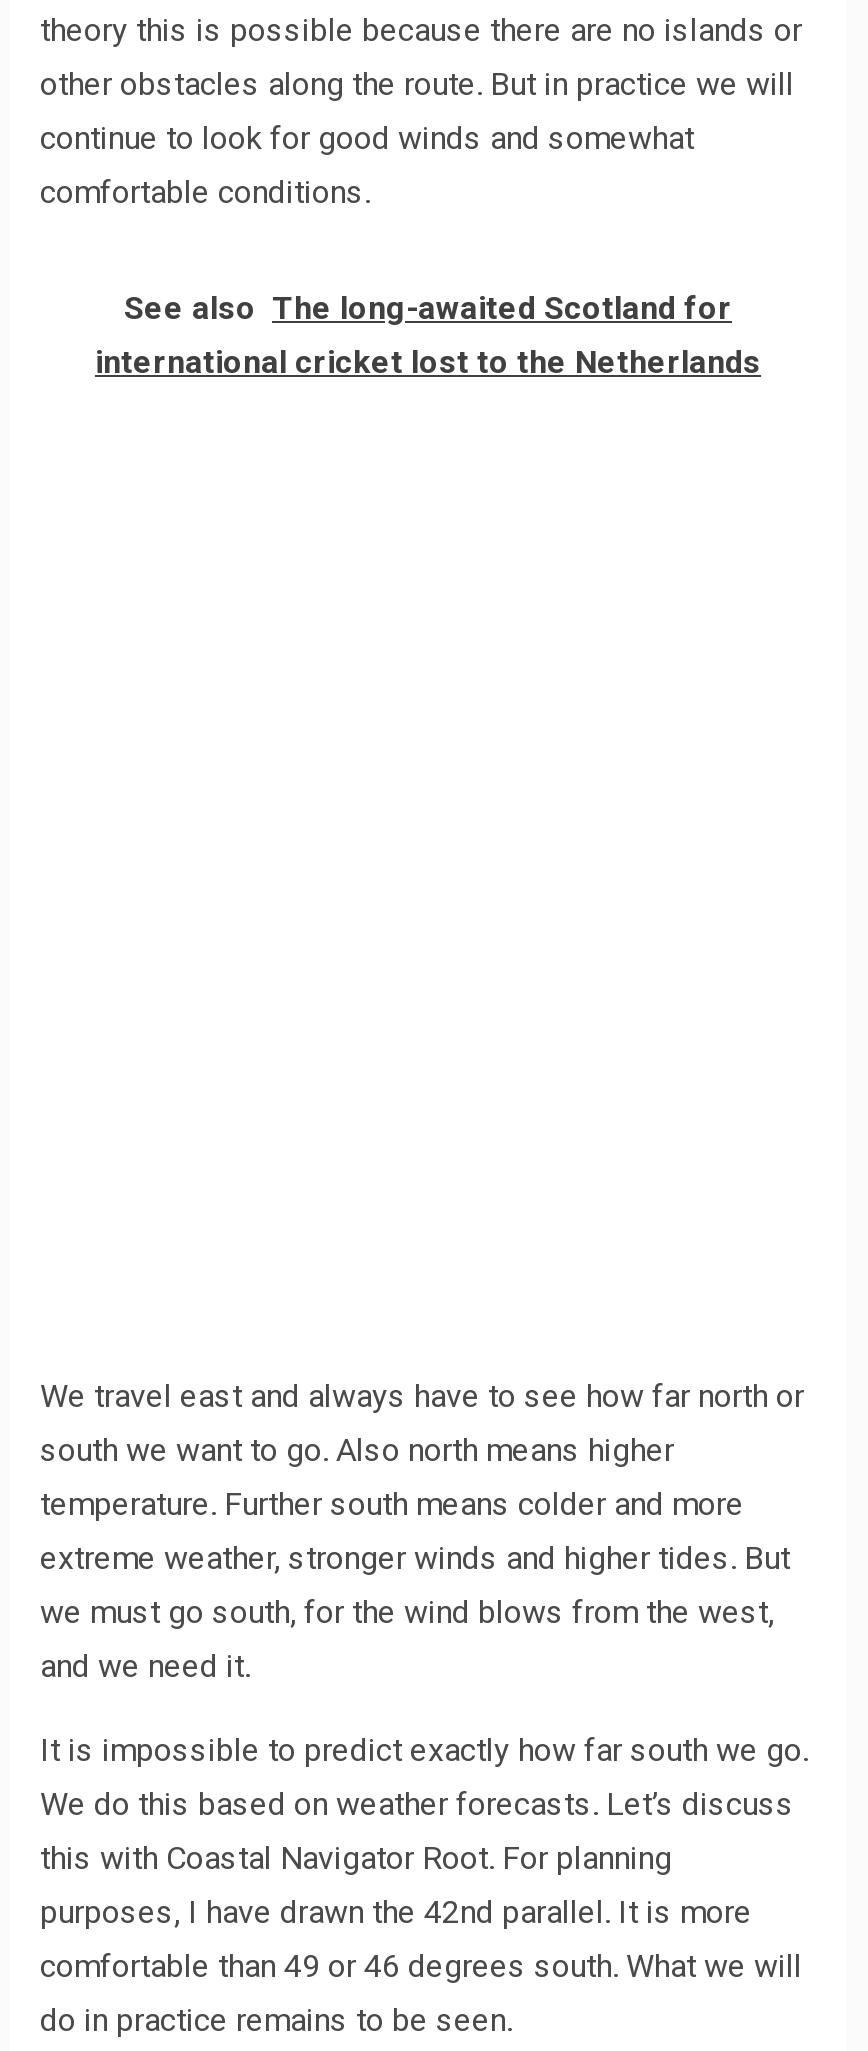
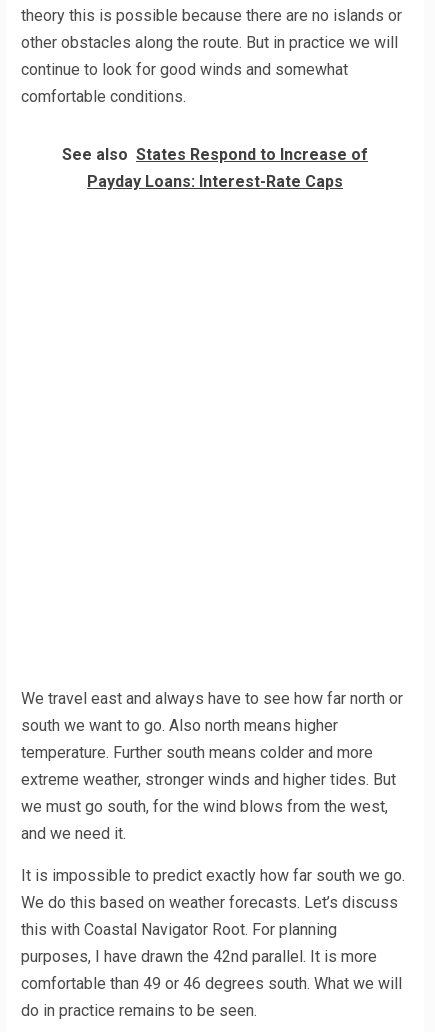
[95,289,761,381] See also The long-awaited Scotland for | international cricket lost to the Netherlands -> [62,145,368,191] See also States Respond to Increase of | Payday Loans: Interest-Rate Caps

